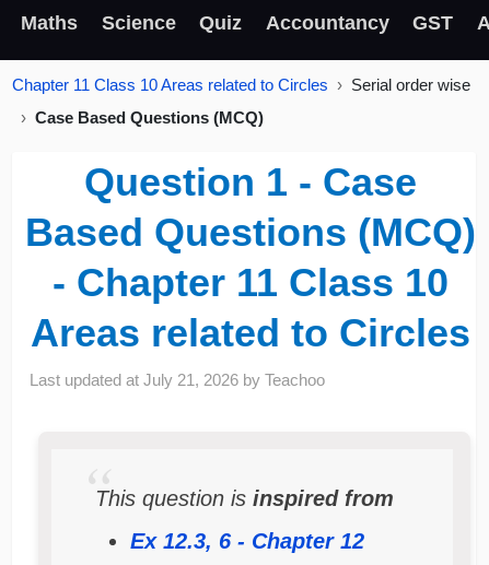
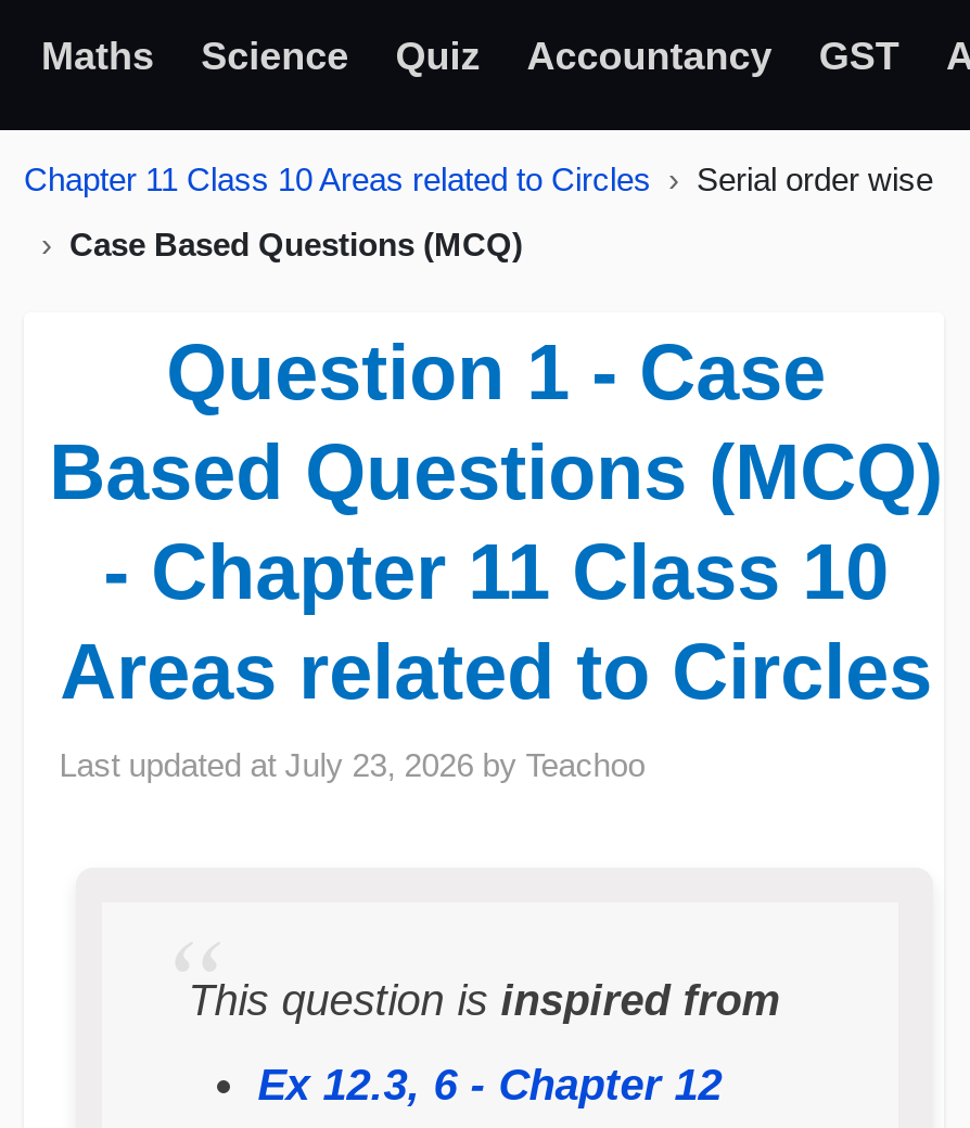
[30,370,325,389] Last updated at July 21, 2026 by Teachoo -> [59,746,645,783] Last updated at July 23, 2026 by Teachoo

